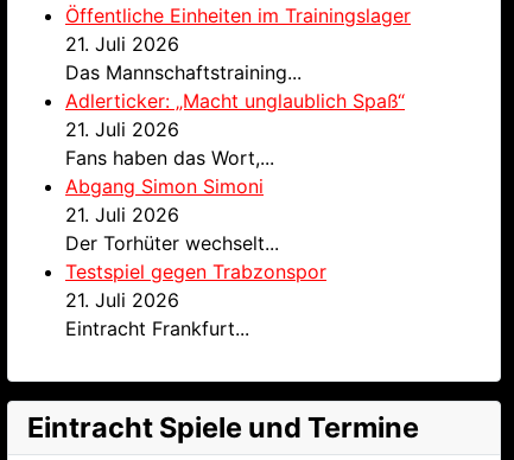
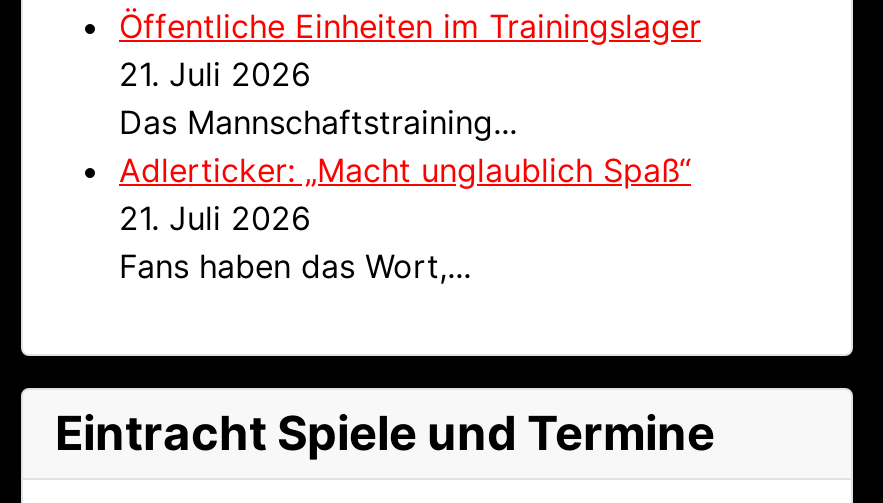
[65,174,326,340] Abgang Simon Simoni | 21. Juli 2026 | Der Torhüter wechselt... | Testspiel gegen Trabzonspor | 21. Juli 2026 | Eintracht Frankfurt... -> none

